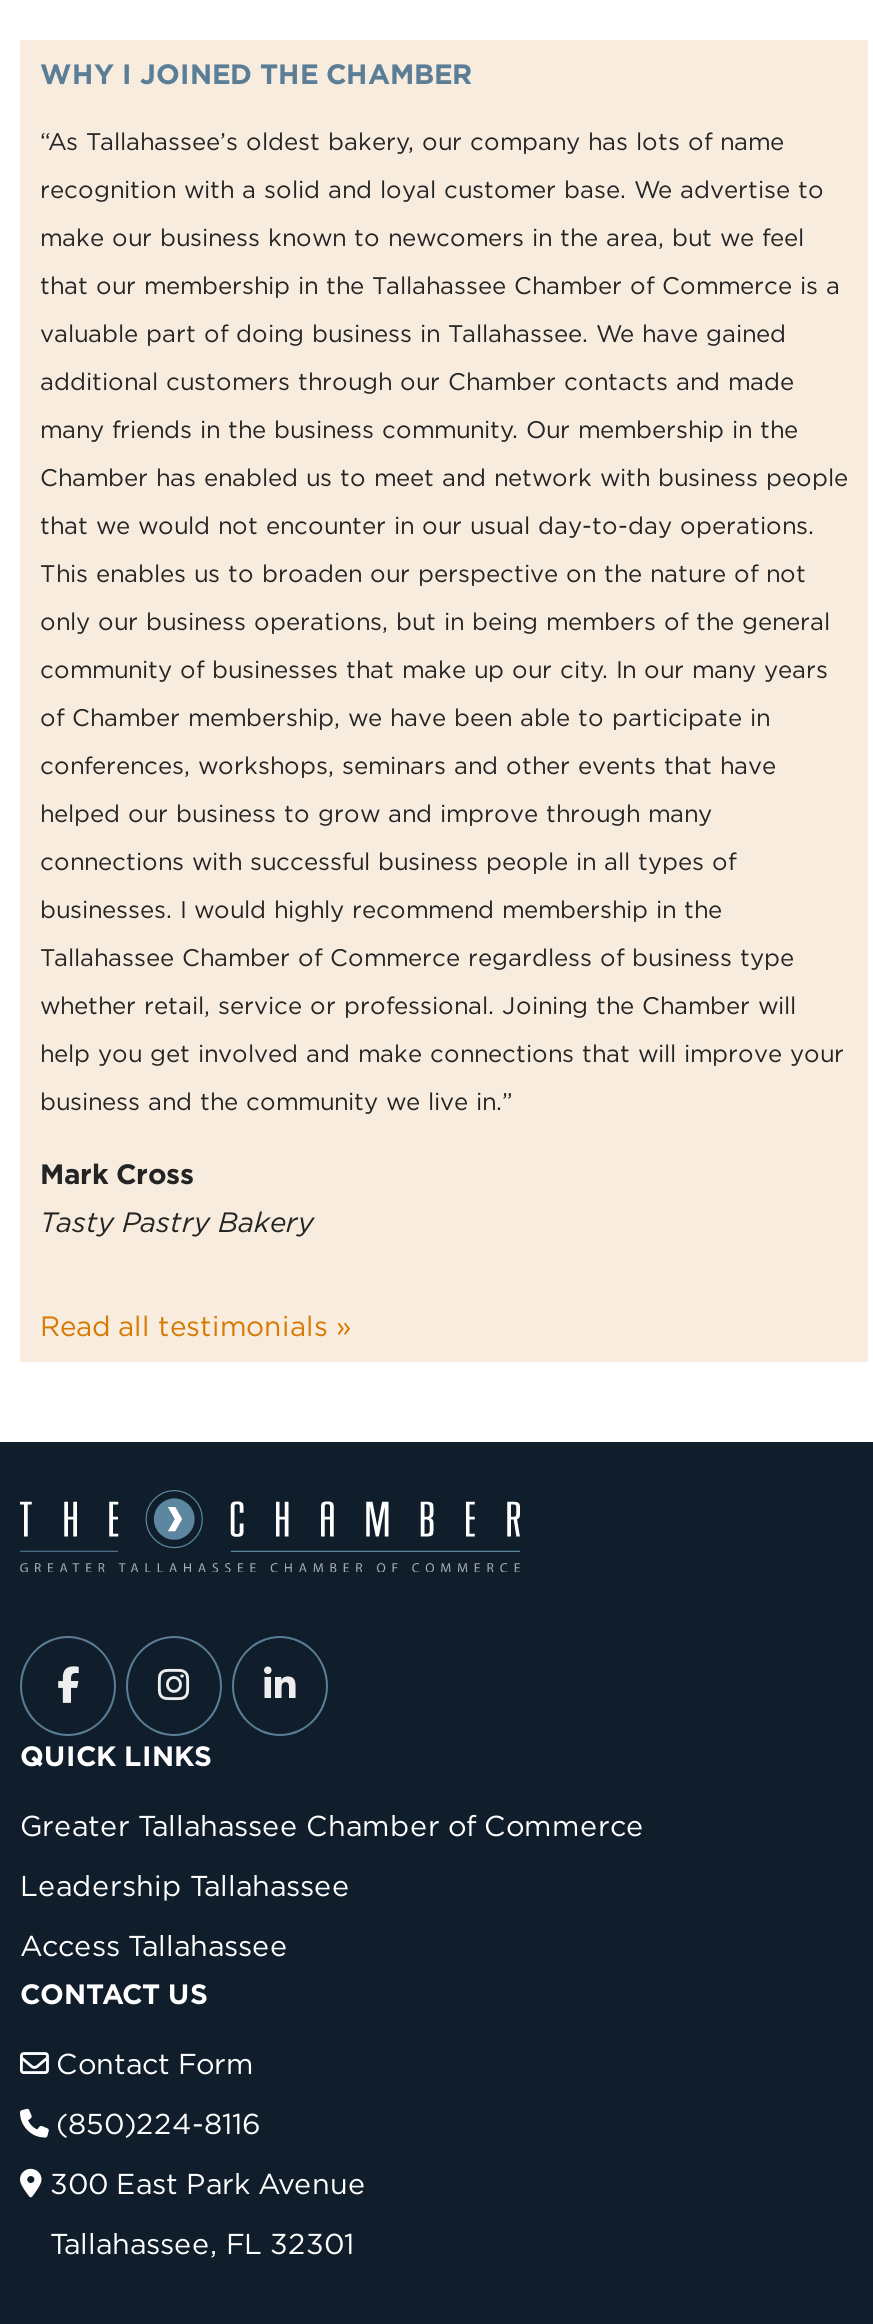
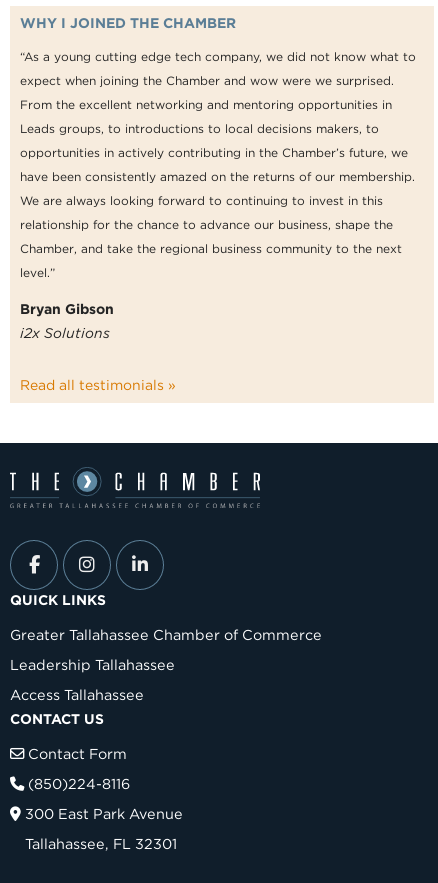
[40,126,848,1238] “As Tallahassee’s oldest bakery, our company has lots of name | recognition with a solid and loyal customer base. We advertise to | make our business known to newcomers in the area, but we feel | that our membership in the Tallahassee Chamber of Commerce is a | valuable part of doing business in Tallahassee. We have gained | additional customers through our Chamber contacts and made | many friends in the business community. Our membership in the | Chamber has enabled us to meet and network with business people | that we would not encounter in our usual day-to-day operations. | This enables us to broaden our perspective on the nature of not | only our business operations, but in being members of the general | community of businesses that make up our city. In our many years | of Chamber membership, we have been able to participate in | conferences, workshops, seminars and other events that have | helped our business to grow and improve through many | connections with successful business people in all types of | businesses. I would highly recommend membership in the | Tallahassee Chamber of Commerce regardless of business type | whether retail, service or professional. Joining the Chamber will | help you get involved and make connections that will improve your | business and the community we live in.” | Mark Cross | Tasty Pastry Bakery -> [20,49,416,341] “As a young cutting edge tech company, we did not know what to | expect when joining the Chamber and wow were we surprised. | From the excellent networking and mentoring opportunities in | Leads groups, to introductions to local decisions makers, to | opportunities in actively contributing in the Chamber’s future, we | have been consistently amazed on the returns of our membership. | We are always looking forward to continuing to invest in this | relationship for the chance to advance our business, shape the | Chamber, and take the regional business community to the next | level.” | Bryan Gibson | i2x Solutions

